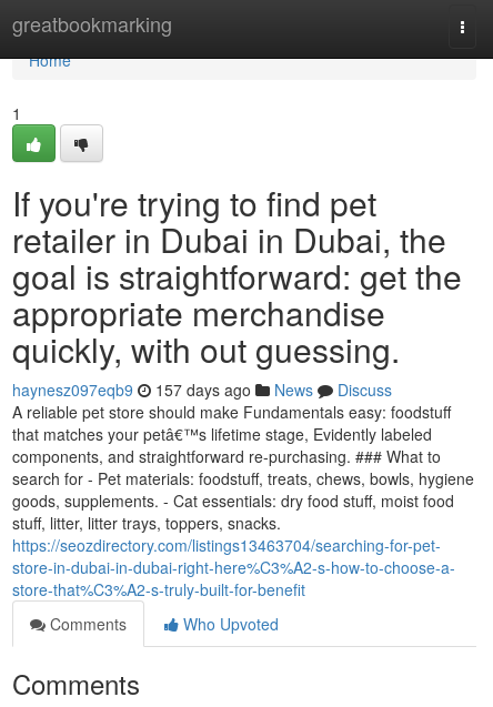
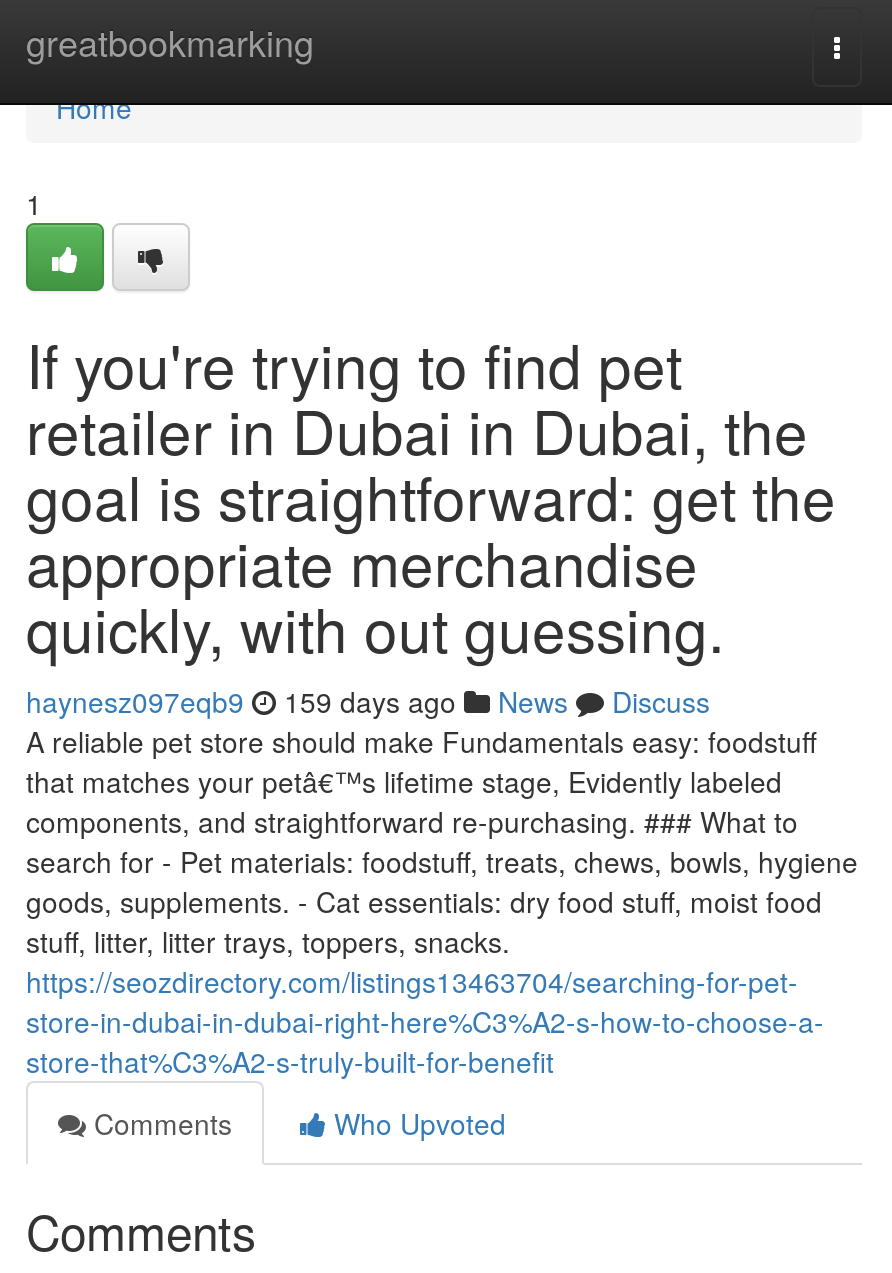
[12,378,392,401] haynesz097eqb9 157 days ago News Discuss -> [26,681,710,721] haynesz097eqb9 159 days ago News Discuss

